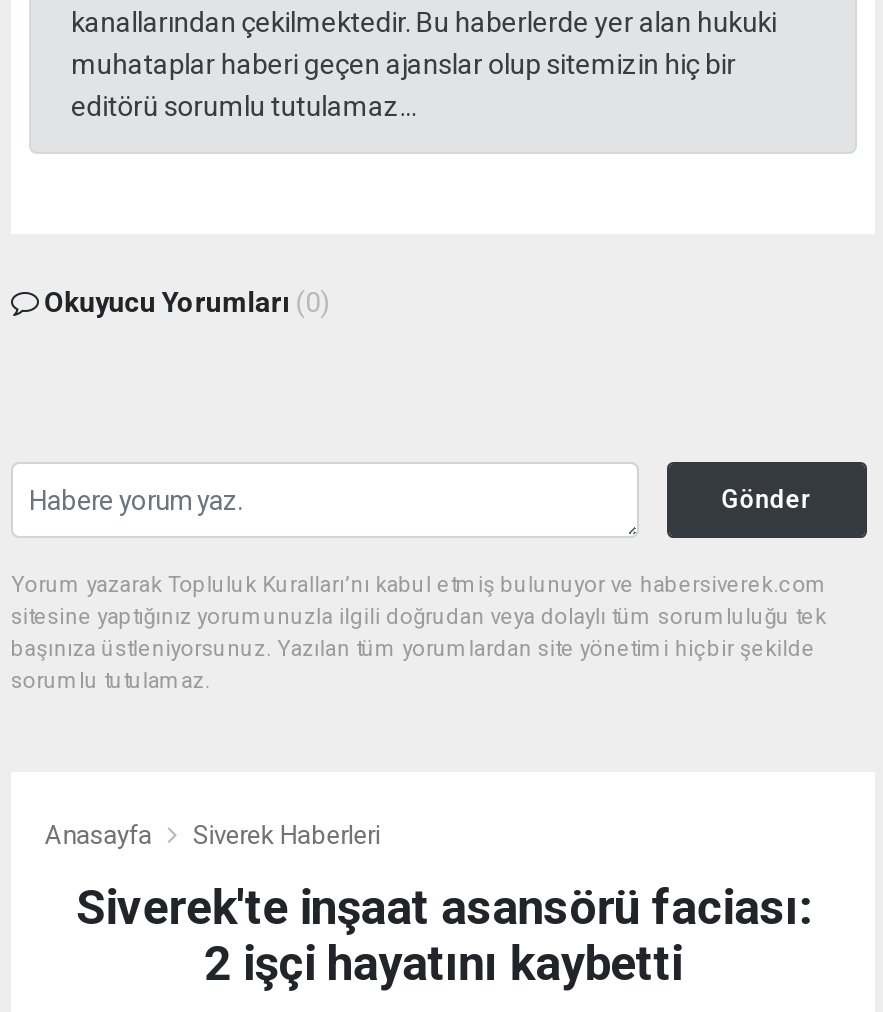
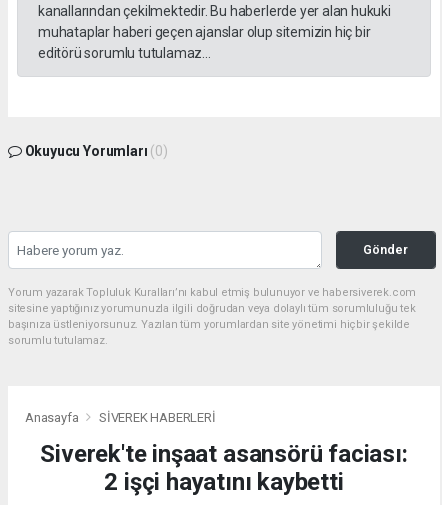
[193,819,380,849] Siverek Haberleri -> [99,409,216,424] SİVEREK HABERLERİ

